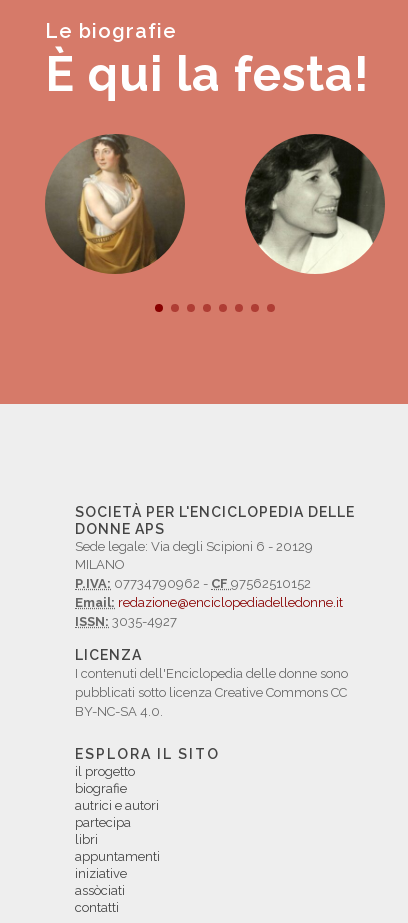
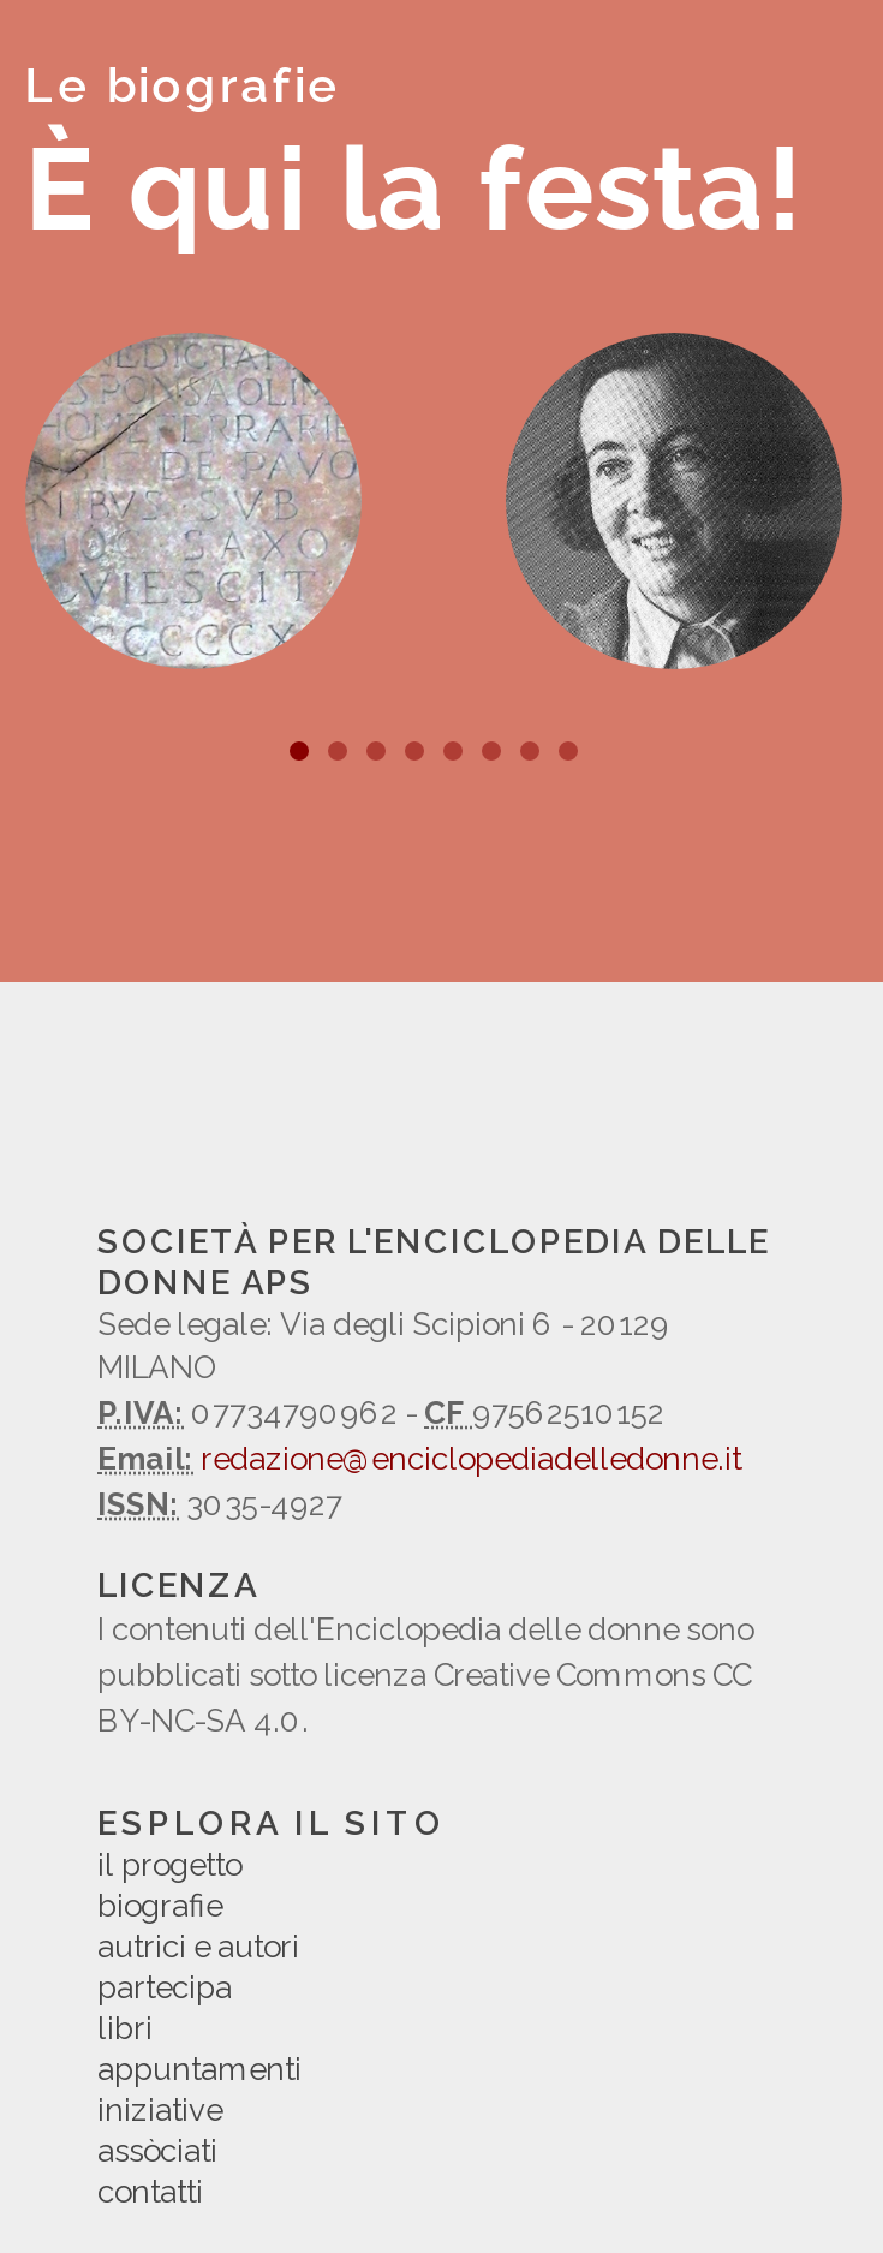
[45,134,186,274] [image] -> [25,333,362,669] [image]
[245,135,380,275] [image] -> [506,333,833,672] [image]

